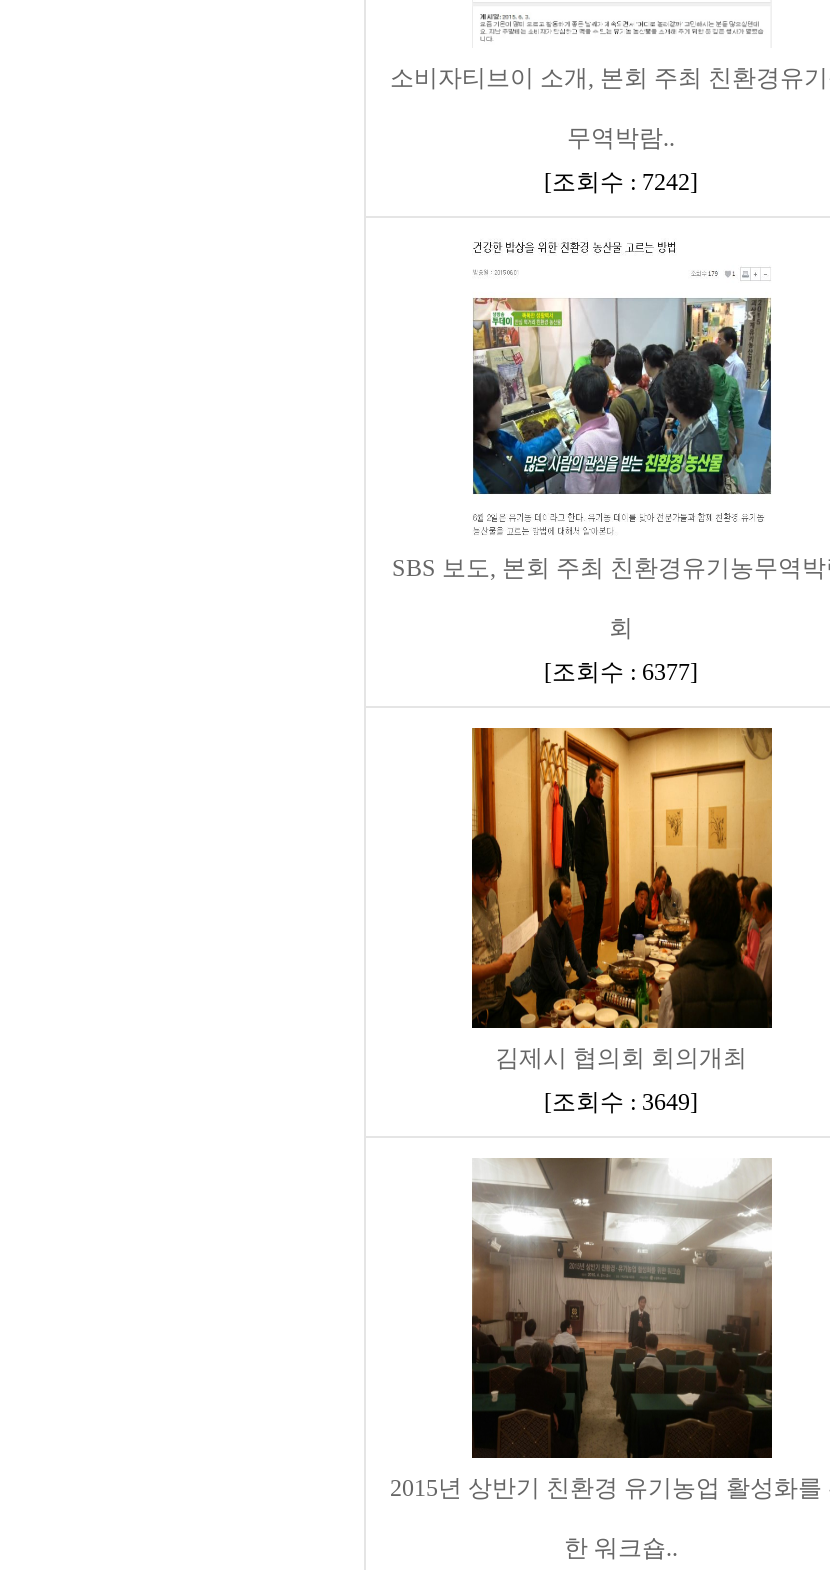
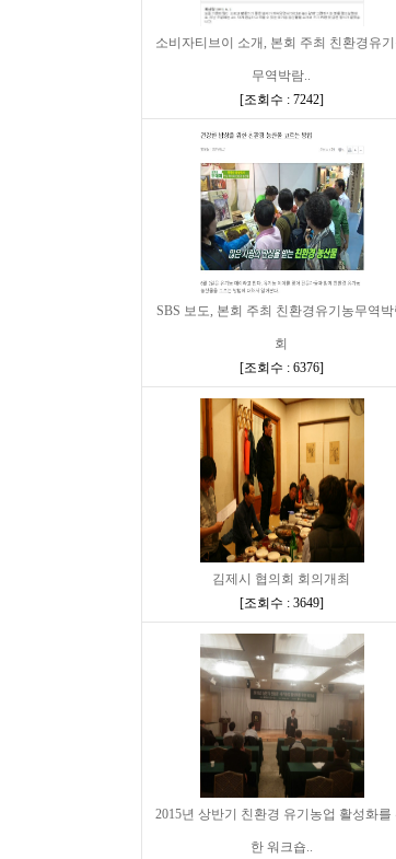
[544,658,698,686] [조회수 : 6377] -> [240,360,324,375] [조회수 : 6376]

